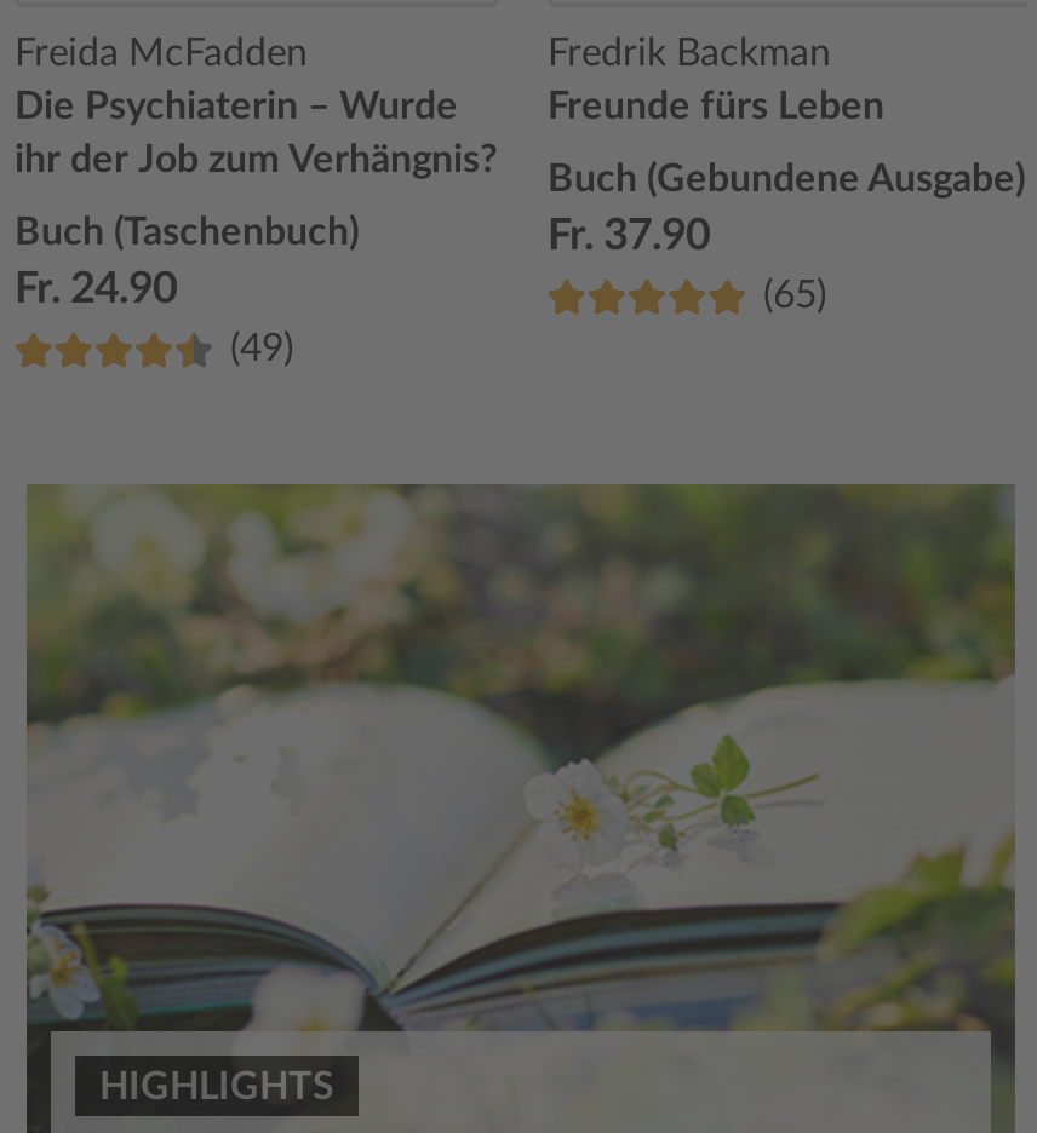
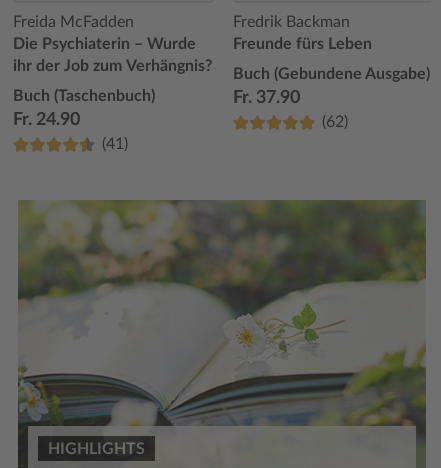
[763,276,826,315] (65) -> [322,114,348,130] (62)
[230,329,293,368] (49) -> [102,136,128,152] (41)

